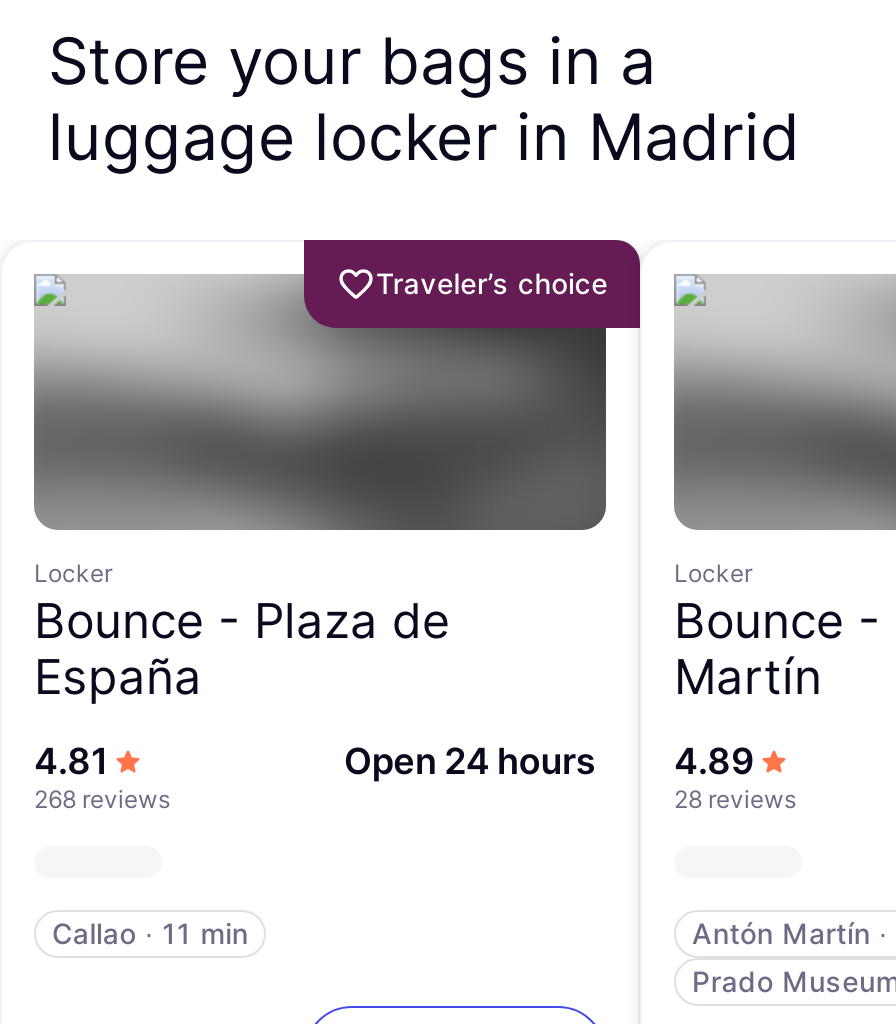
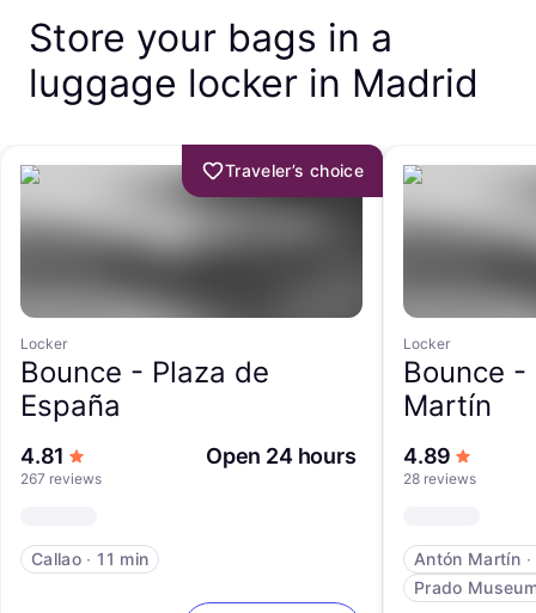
[34,784,170,814] 268 reviews -> [20,470,102,488] 267 reviews

